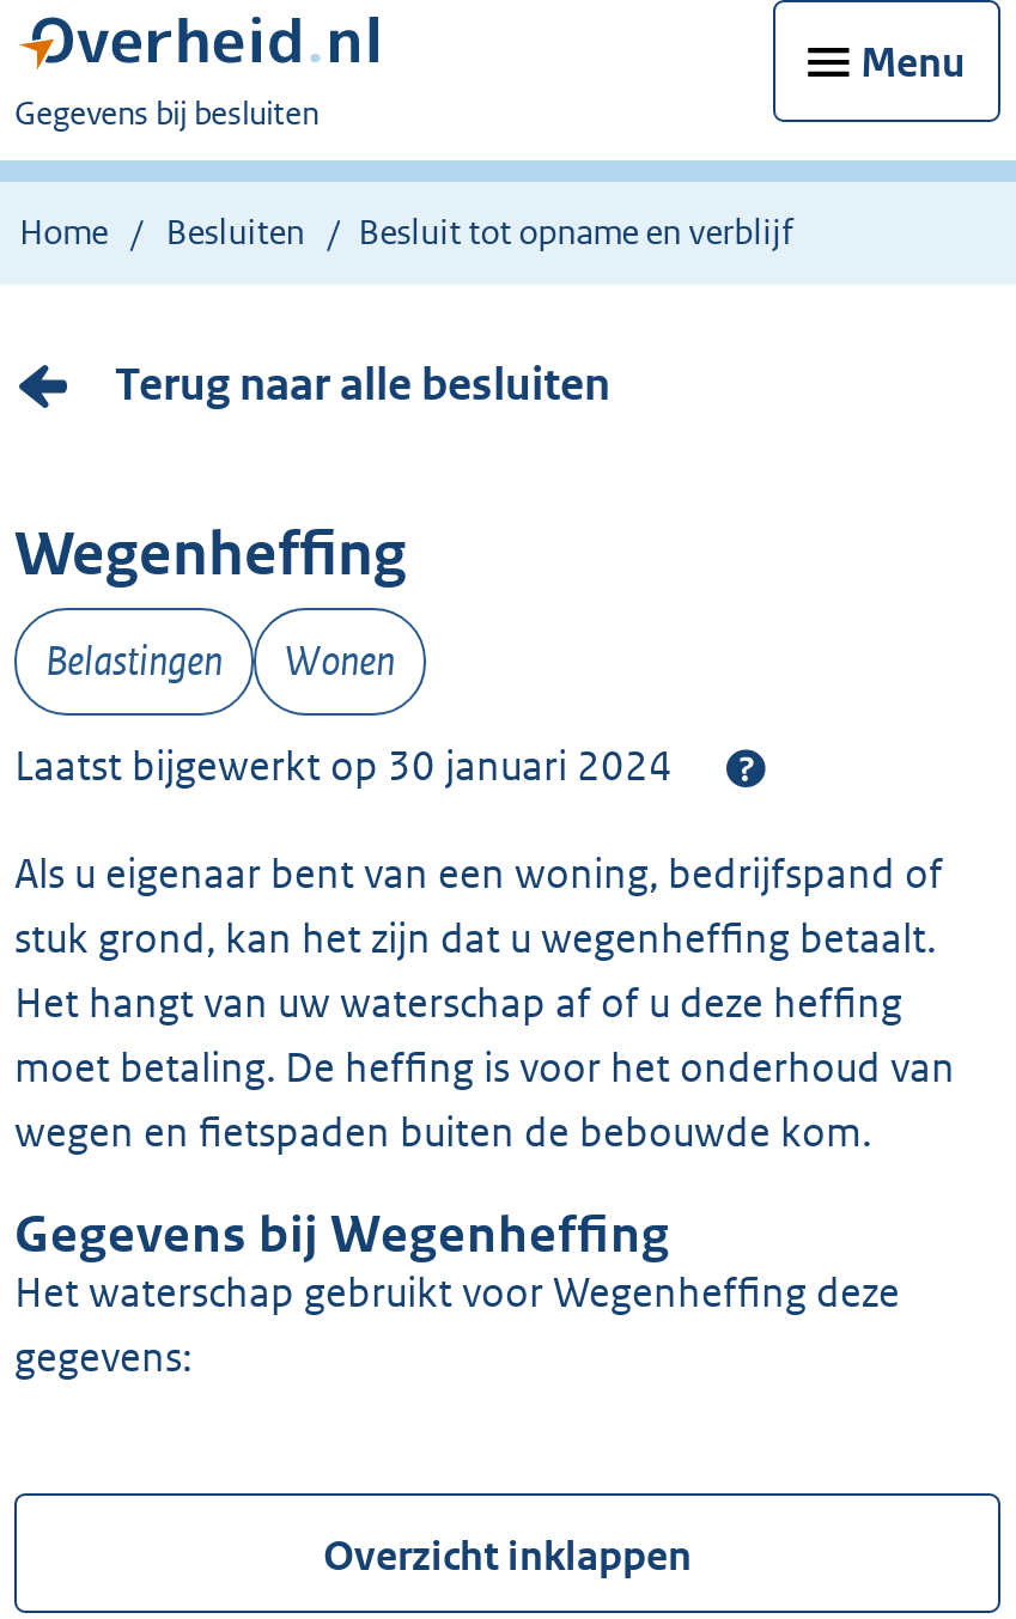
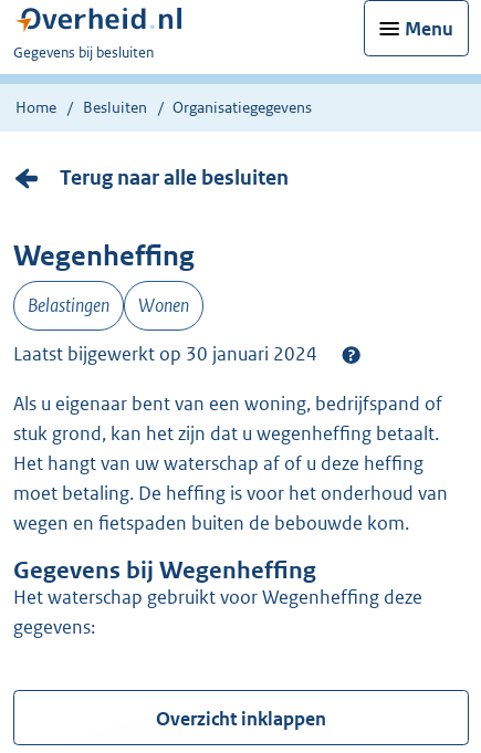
[358,211,794,254] Besluit tot opname en verblijf -> [172,98,311,117] Organisatiegegevens

